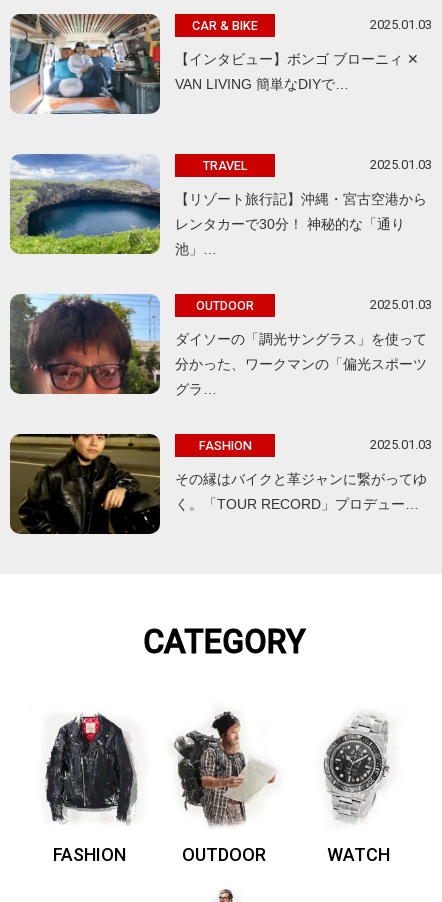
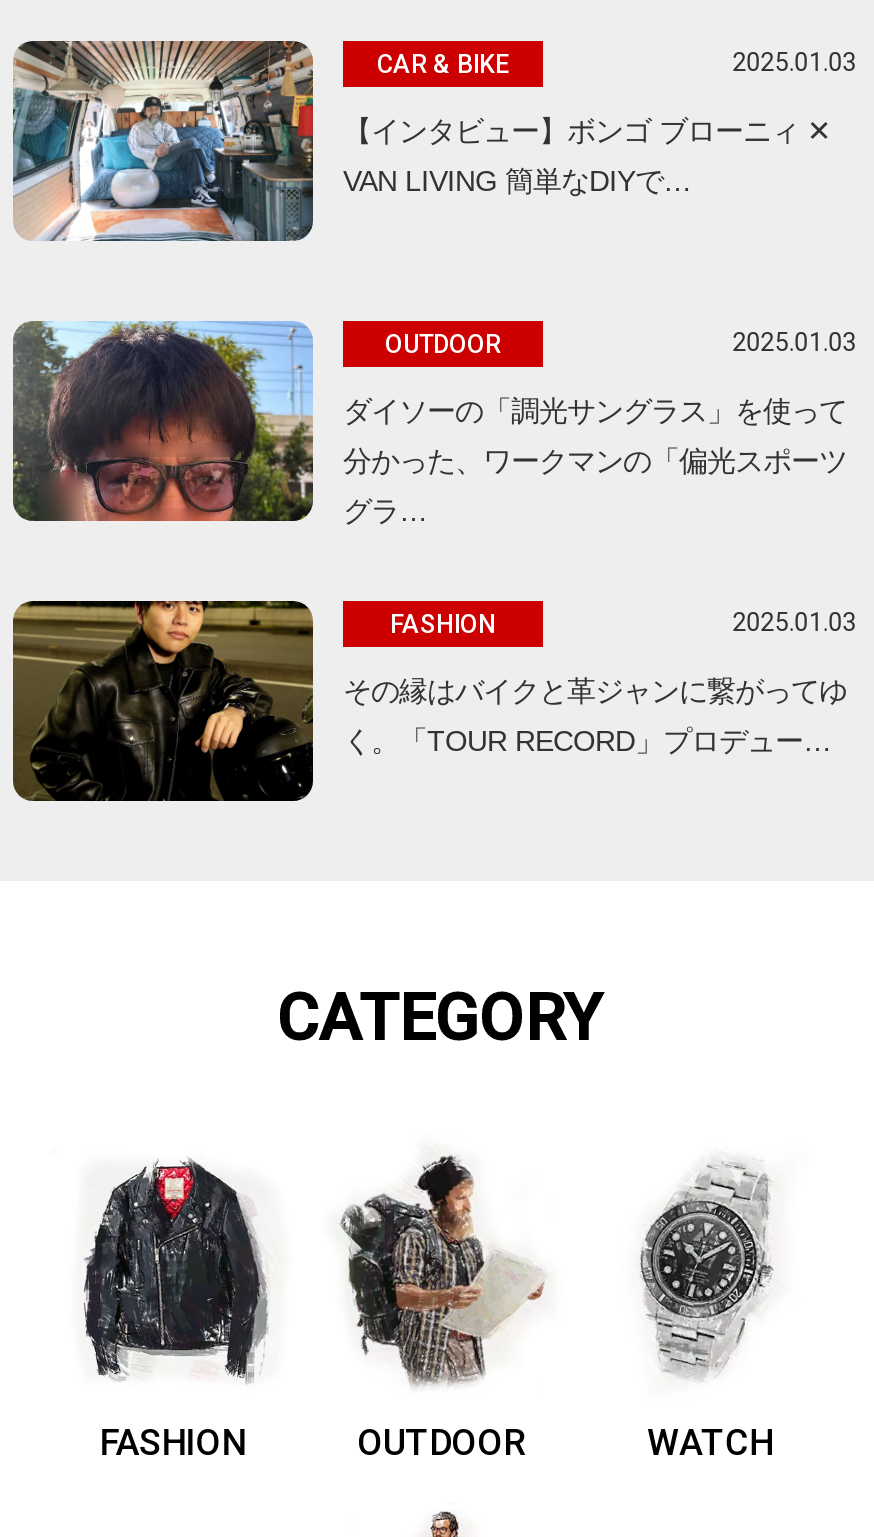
[10,153,432,257] [image] | TRAVEL | 2025.01.03 | 【リゾート旅行記】沖縄・宮古空港から | レンタカーで30分！ 神秘的な「通り | 池」… -> none

